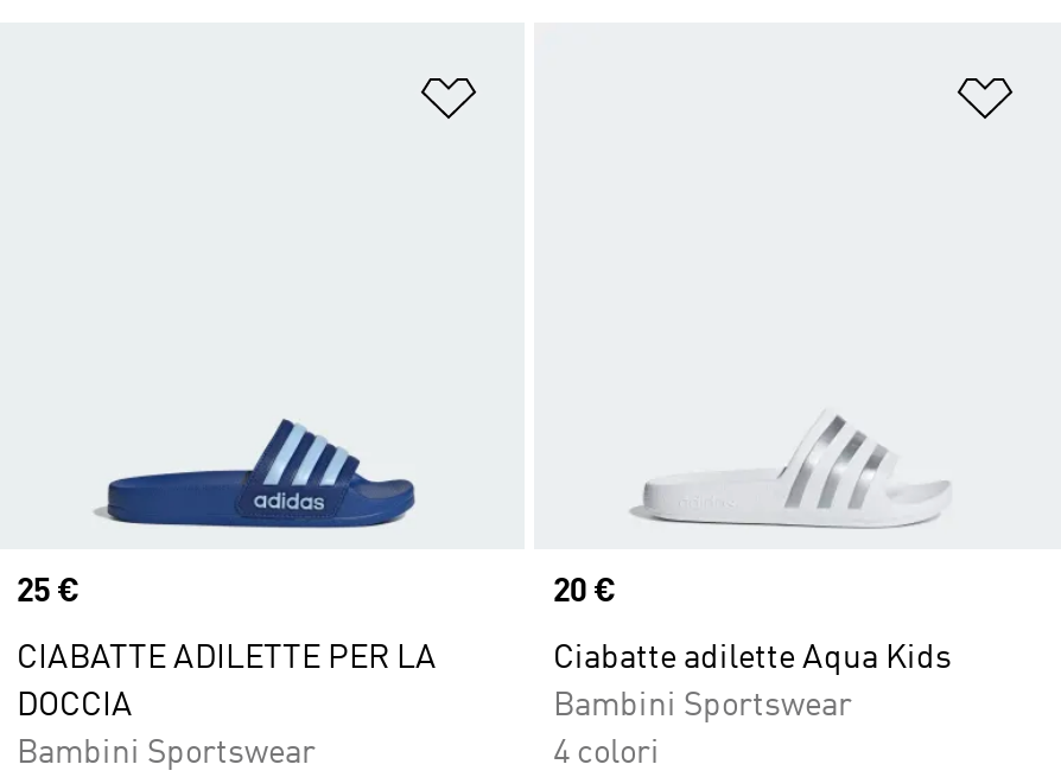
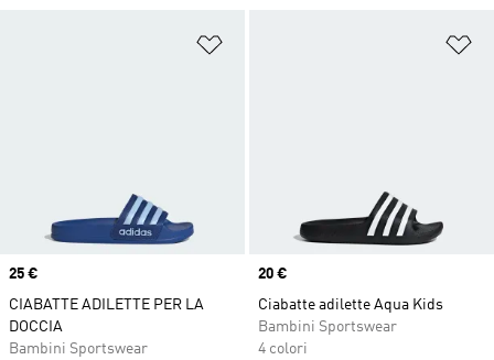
[646,416,952,530] [image] -> [300,190,444,247] [image]

